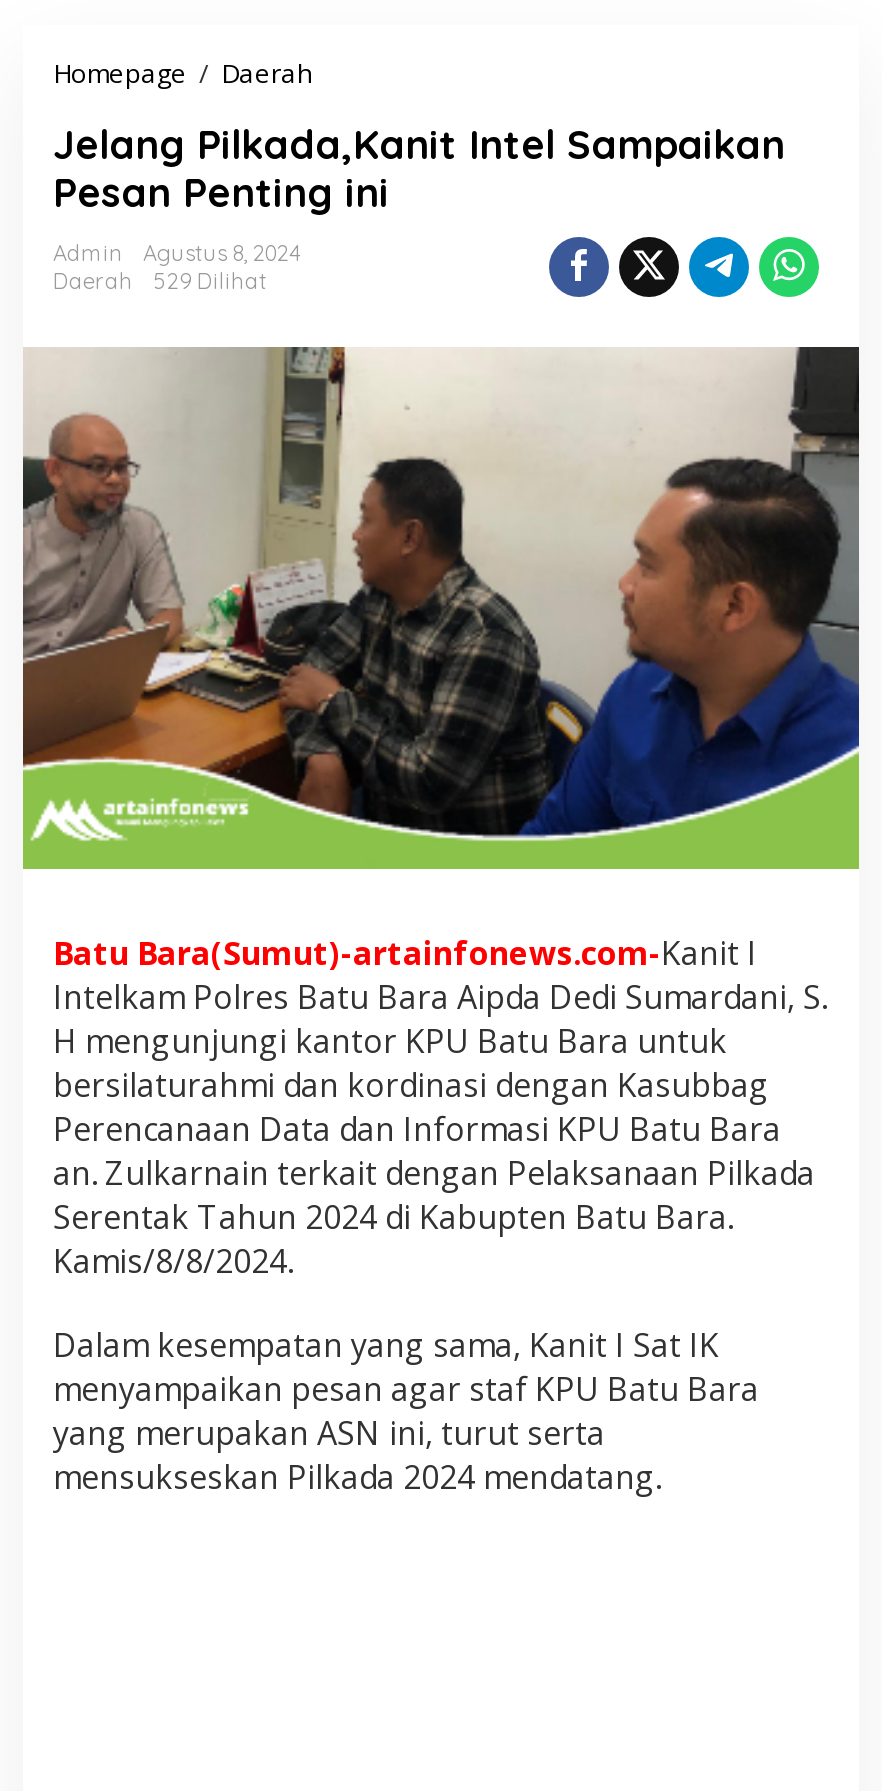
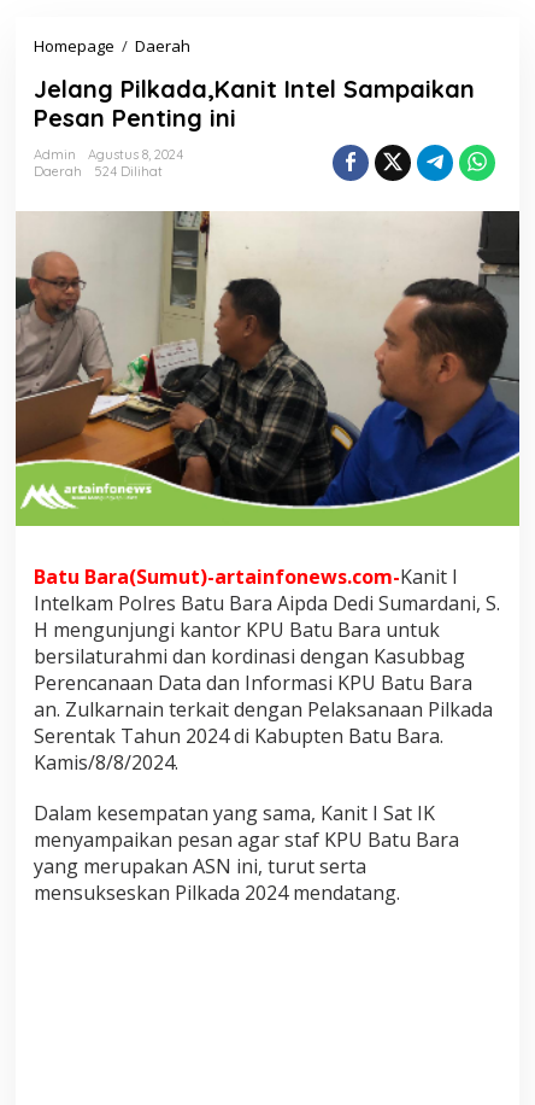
[153,267,267,295] 529 Dilihat -> [94,163,163,180] 524 Dilihat

